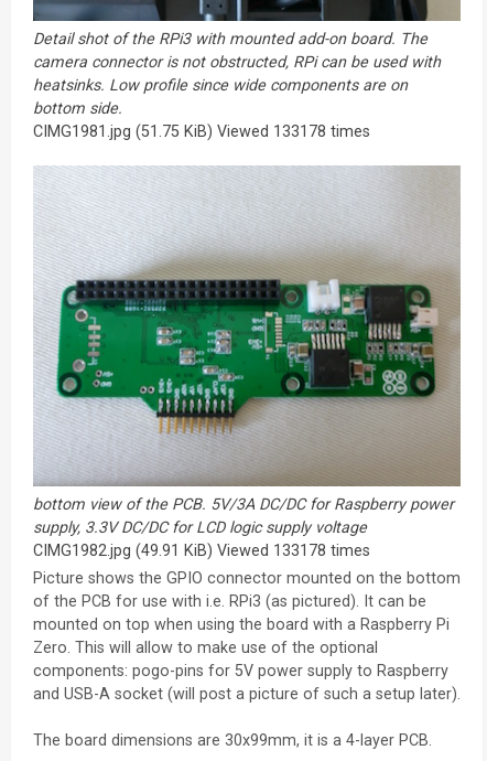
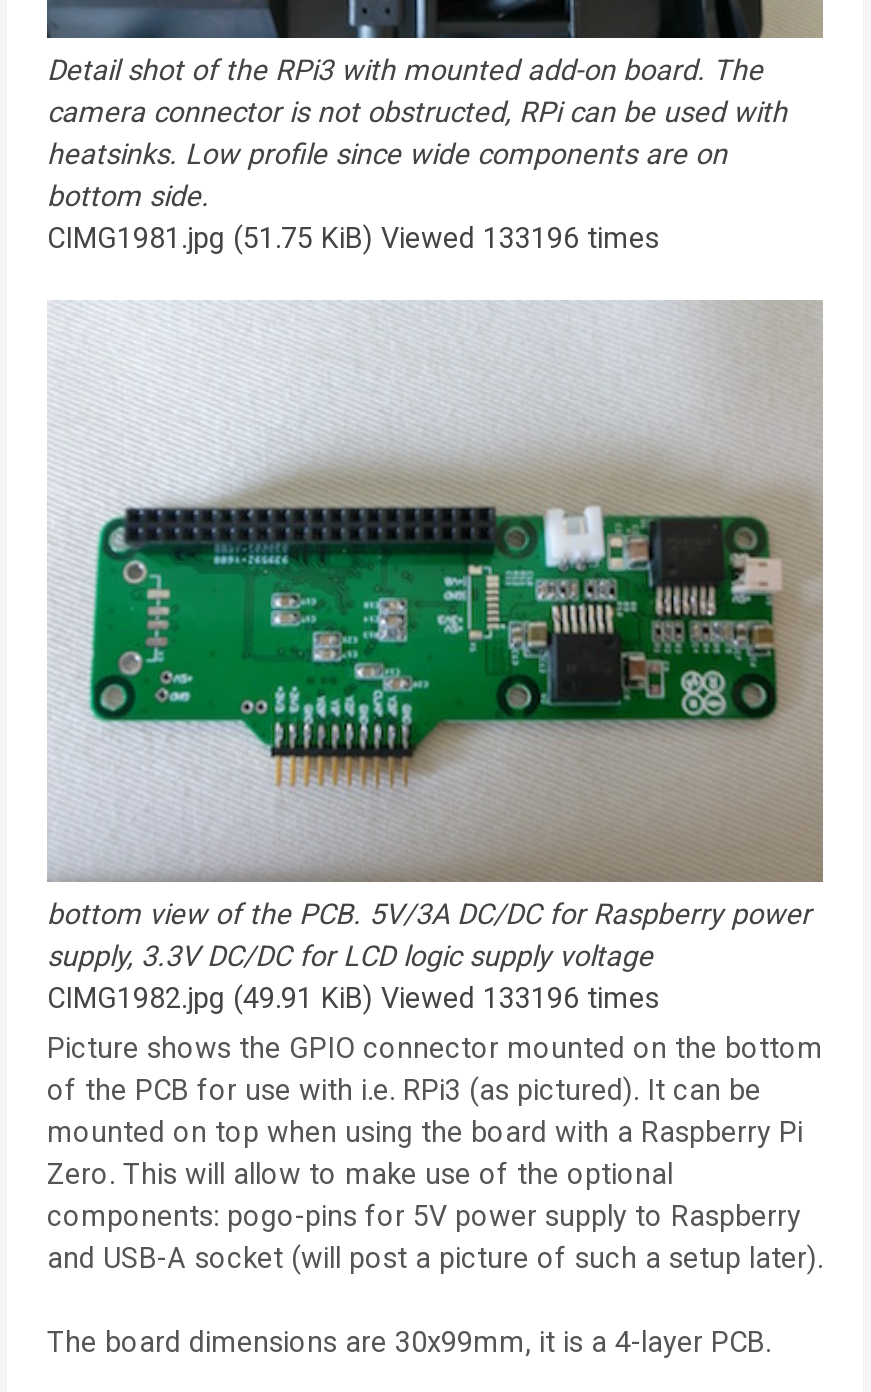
[33,123,370,140] CIMG1981.jpg (51.75 KiB) Viewed 133178 times -> [47,222,659,254] CIMG1981.jpg (51.75 KiB) Viewed 133196 times
[33,542,370,559] CIMG1982.jpg (49.91 KiB) Viewed 133178 times -> [47,982,659,1014] CIMG1982.jpg (49.91 KiB) Viewed 133196 times

